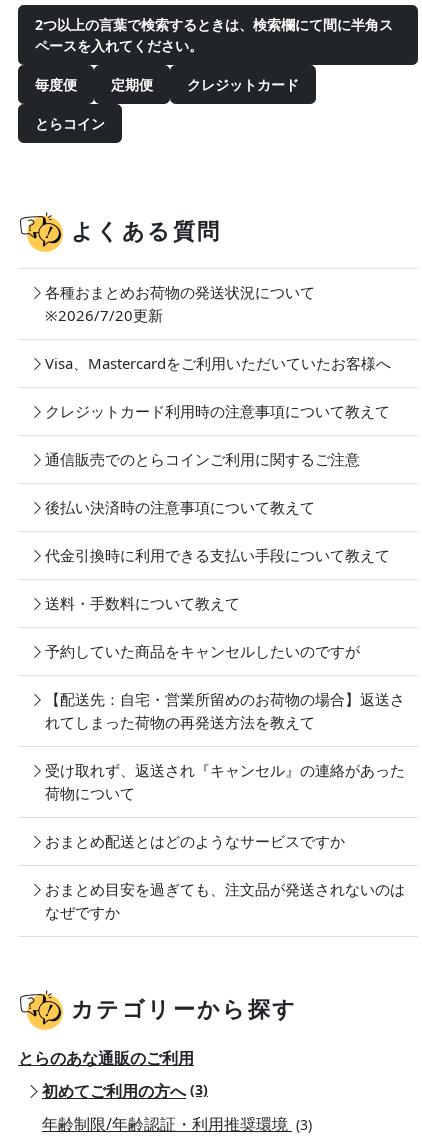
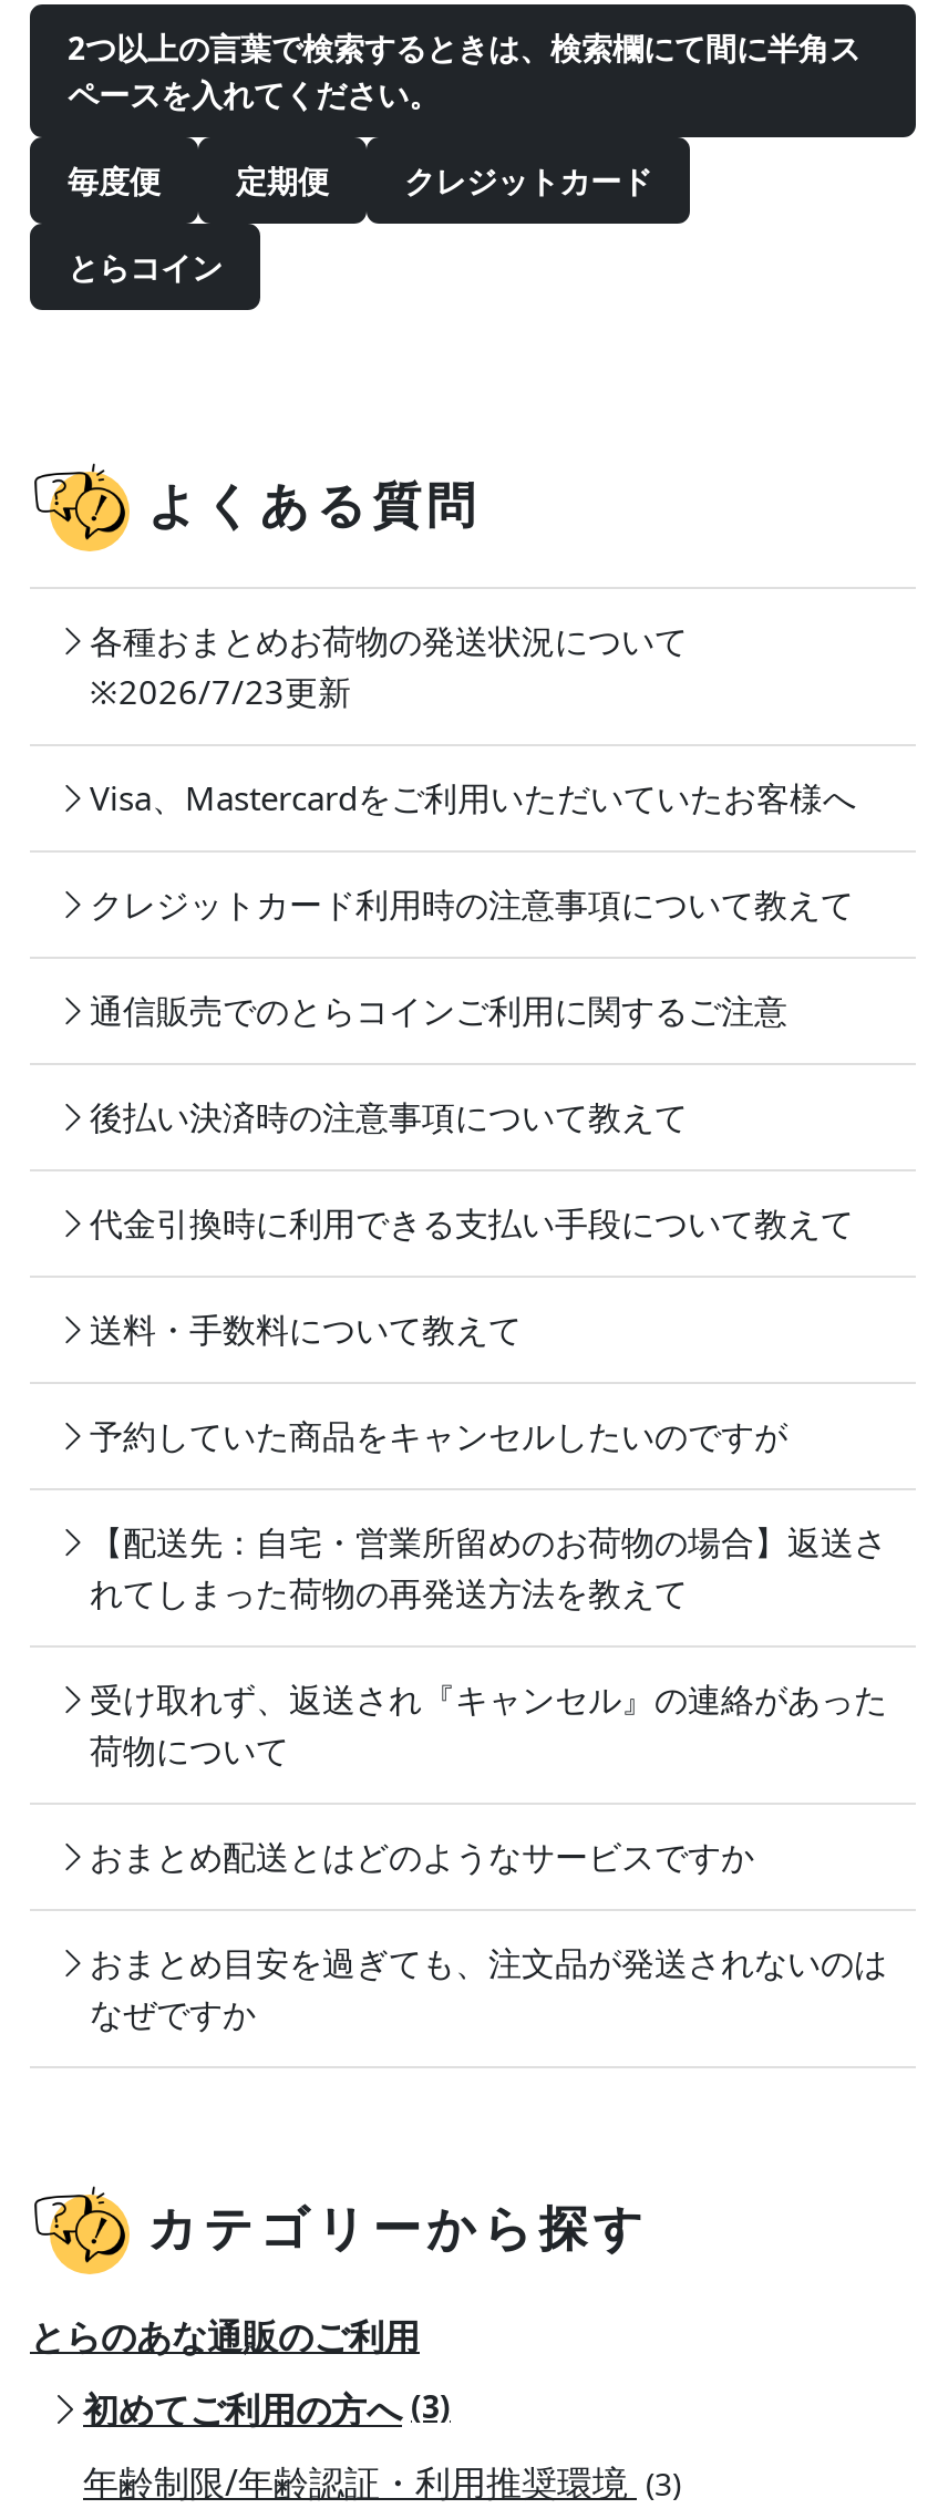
[45,305,163,325] ※2026/7/20更新 -> [90,669,351,713] ※2026/7/23更新

